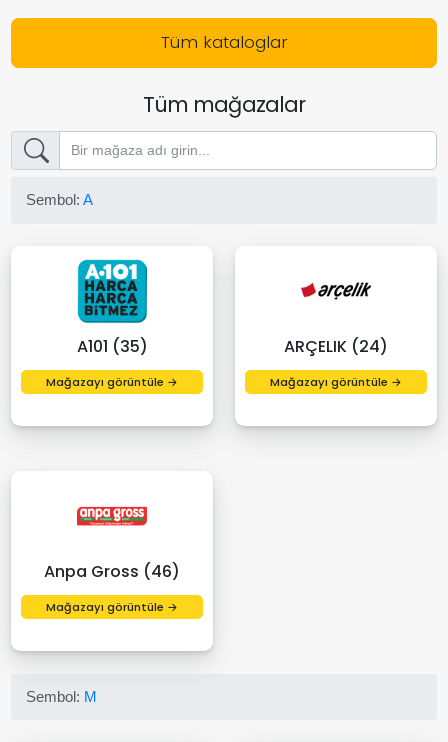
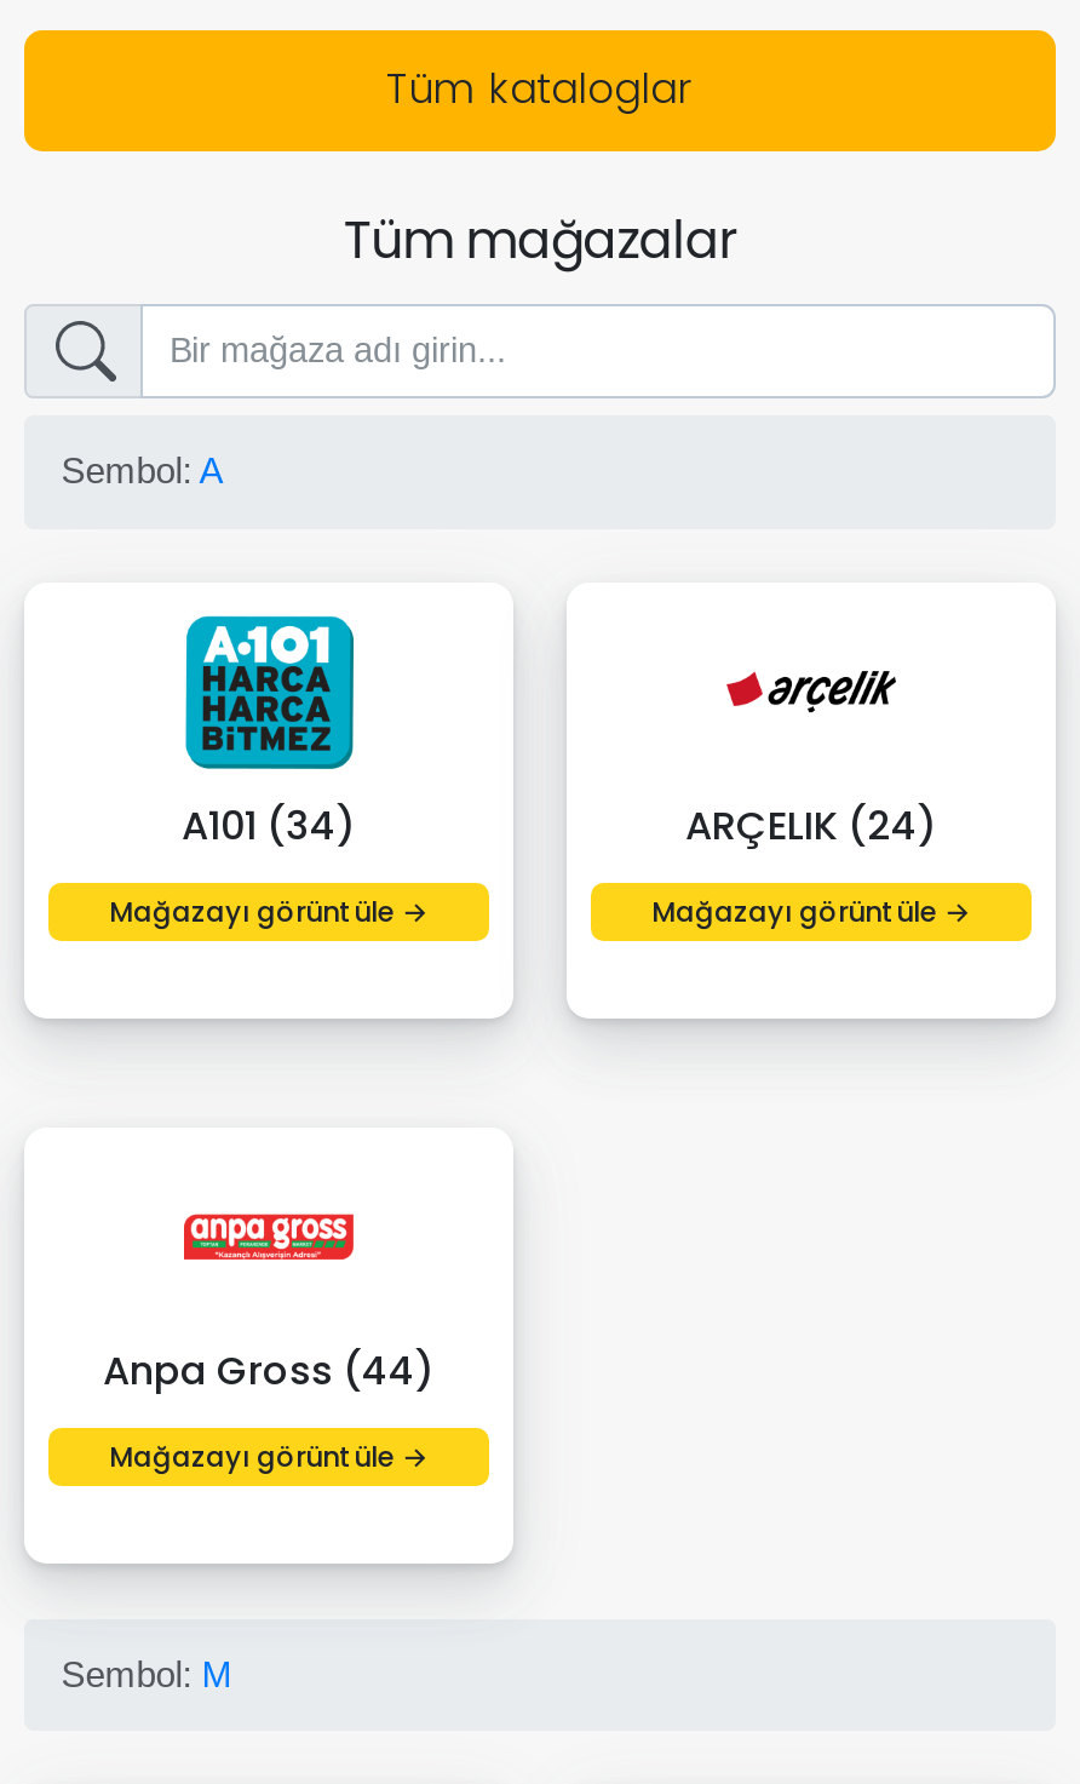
[76,334,147,357] A101 (35) -> [182,797,356,853] A101 (34)
[44,559,180,582] Anpa Gross (46) -> [103,1342,435,1398] Anpa Gross (44)

